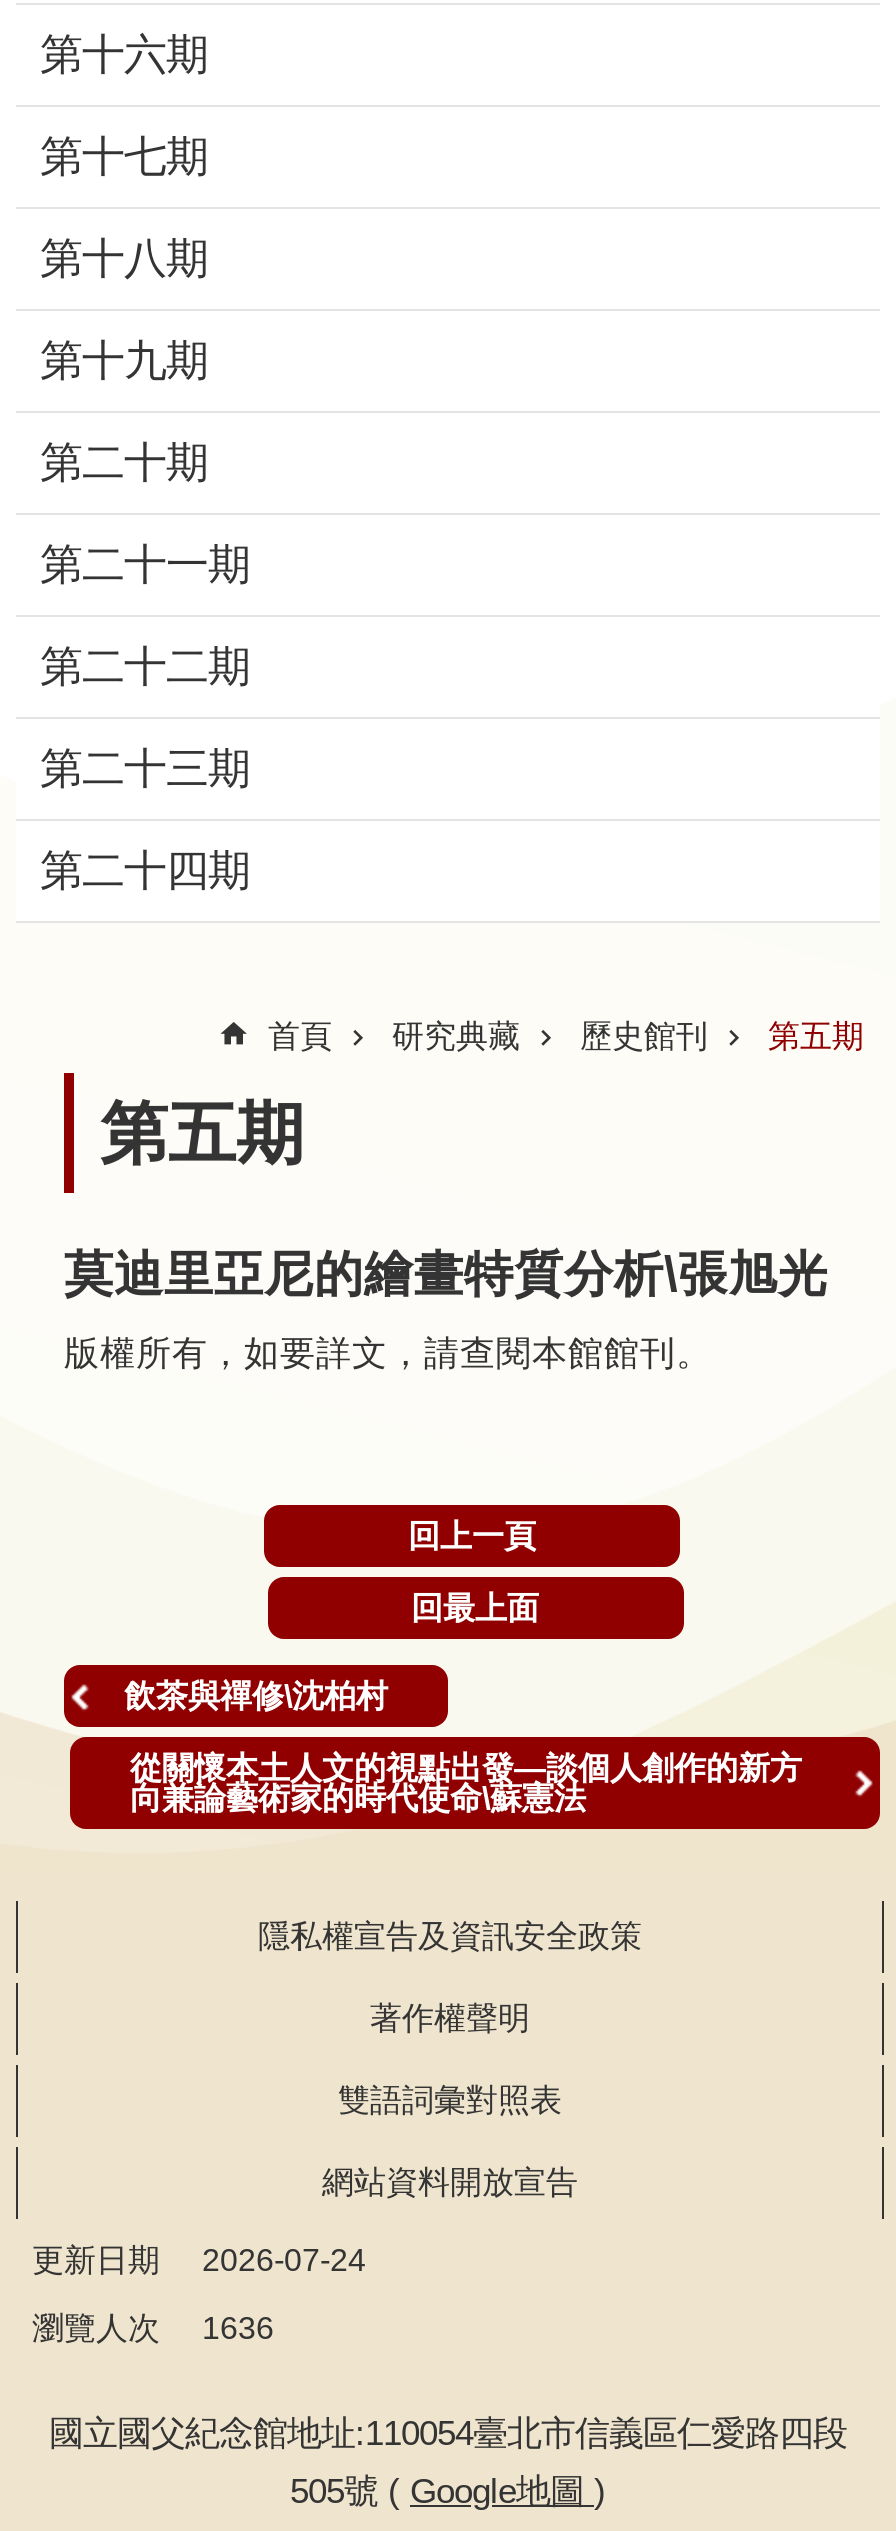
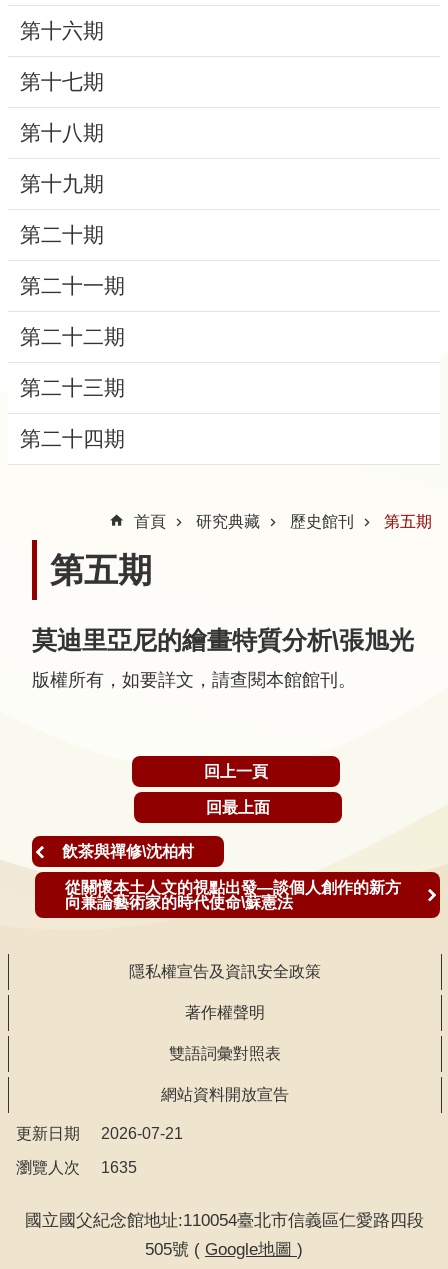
[32,2243,366,2277] 更新日期 2026-07-24 -> [16,1125,183,1142] 更新日期 2026-07-21
[202,2311,274,2345] 1636 -> [101,1159,137,1176] 1635

